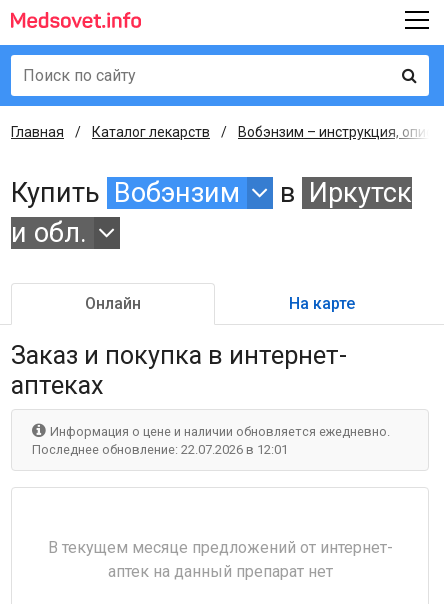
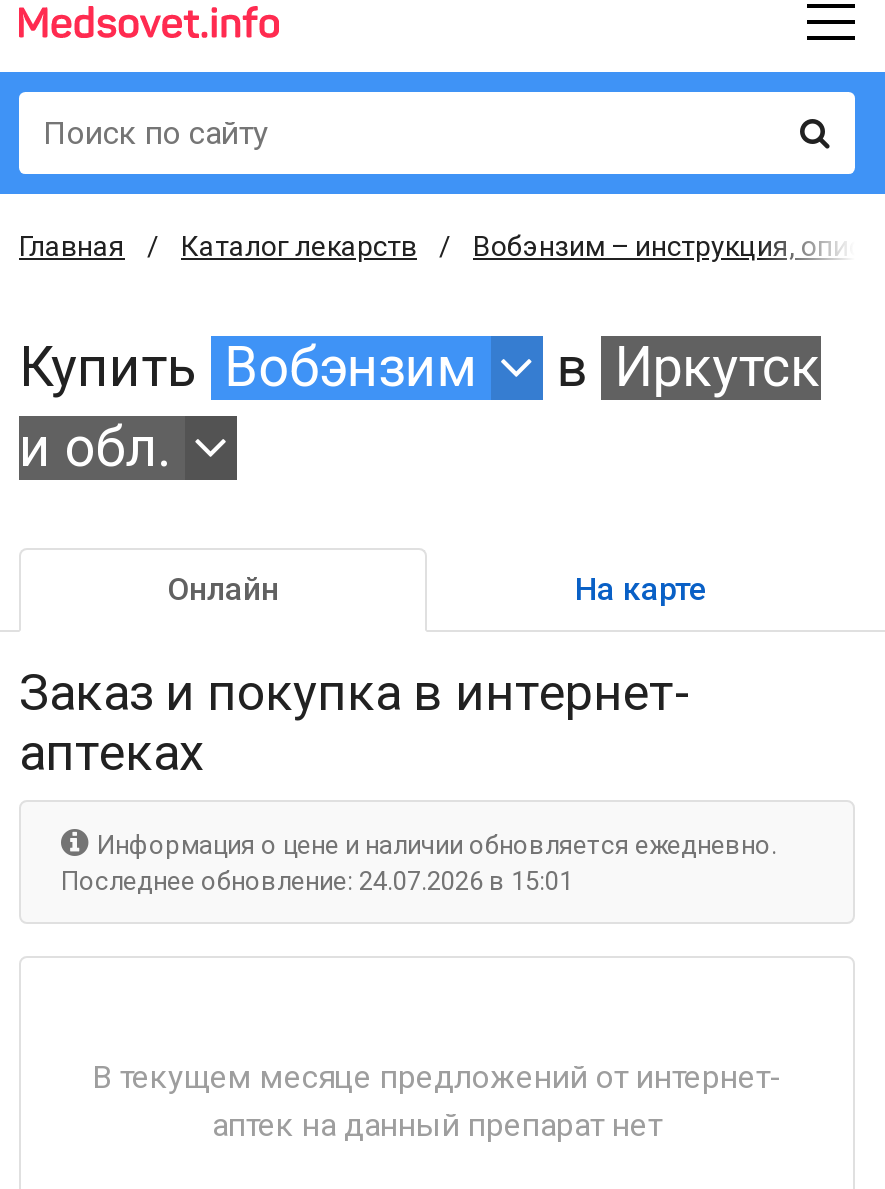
[32,442,288,457] Последнее обновление: 22.07.2026 в 12:01 -> [61,866,573,896] Последнее обновление: 24.07.2026 в 15:01

